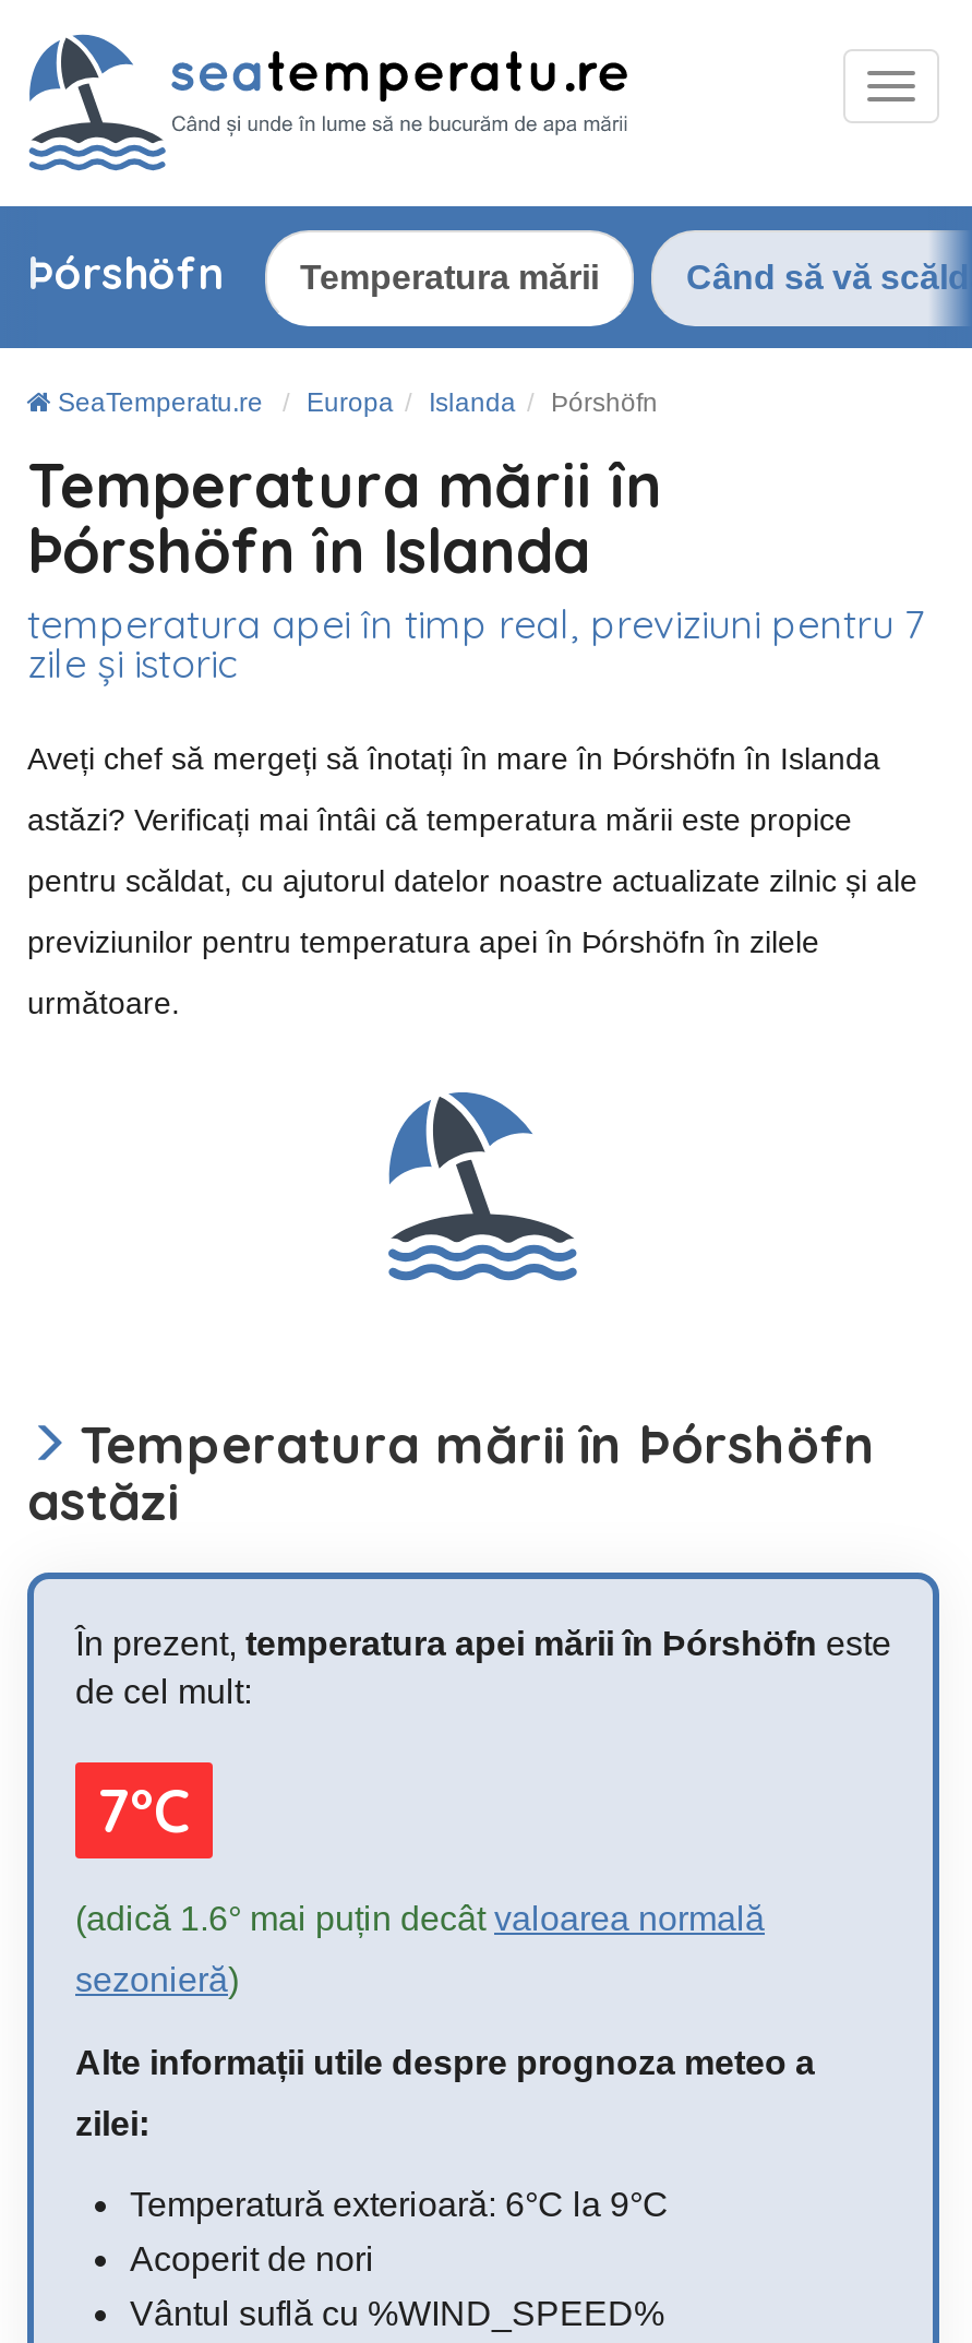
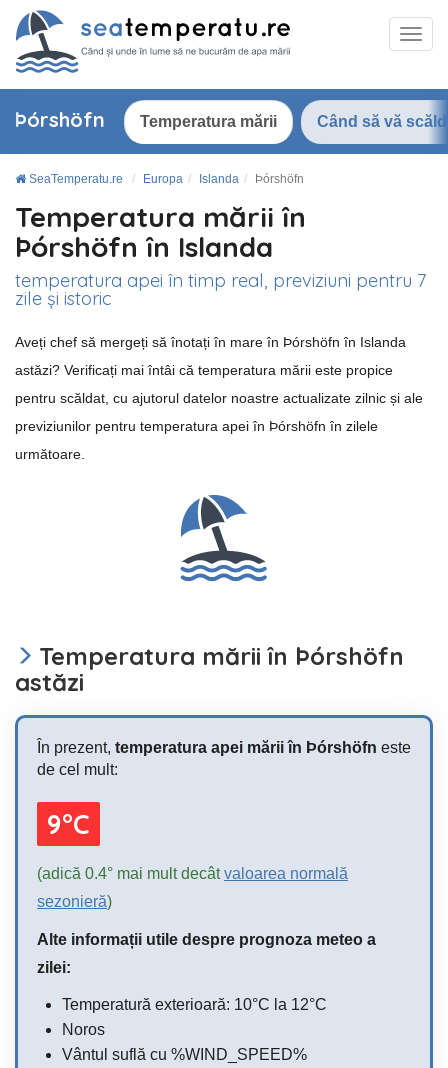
[97,1773,191,1848] 7°C -> [47,807,90,841] 9°C
[75,1900,765,1937] (adică 1.6° mai puțin decât valoarea normală -> [37,865,348,882] (adică 0.4° mai mult decât valoarea normală
[130,2186,669,2223] Temperatură exterioară: 6°C la 9°C -> [62,996,327,1013] Temperatură exterioară: 10°C la 12°C
[130,2240,374,2278] Acoperit de nori -> [62,1021,105,1038] Noros

